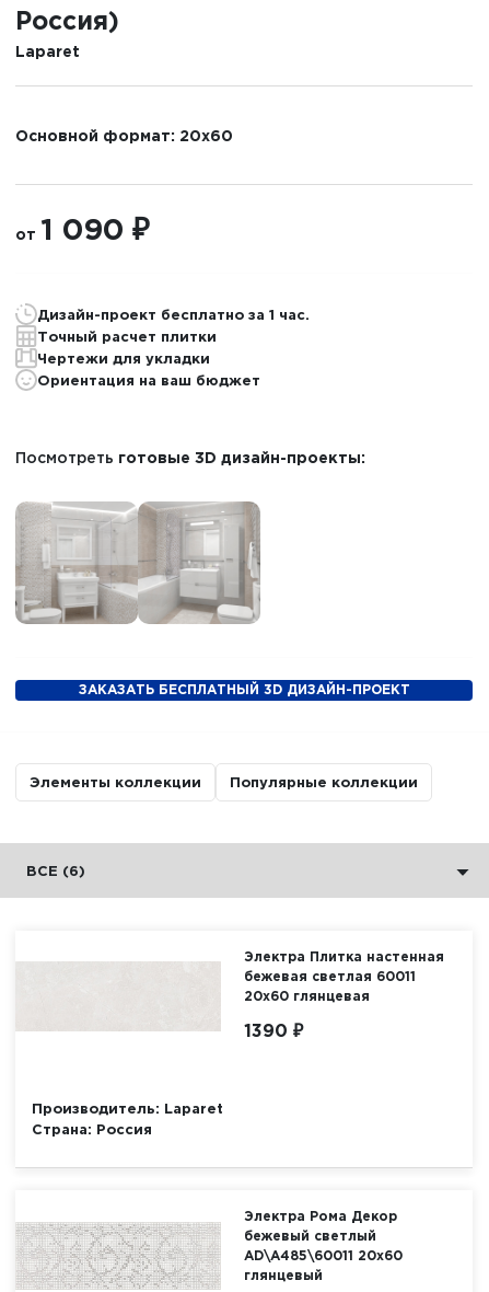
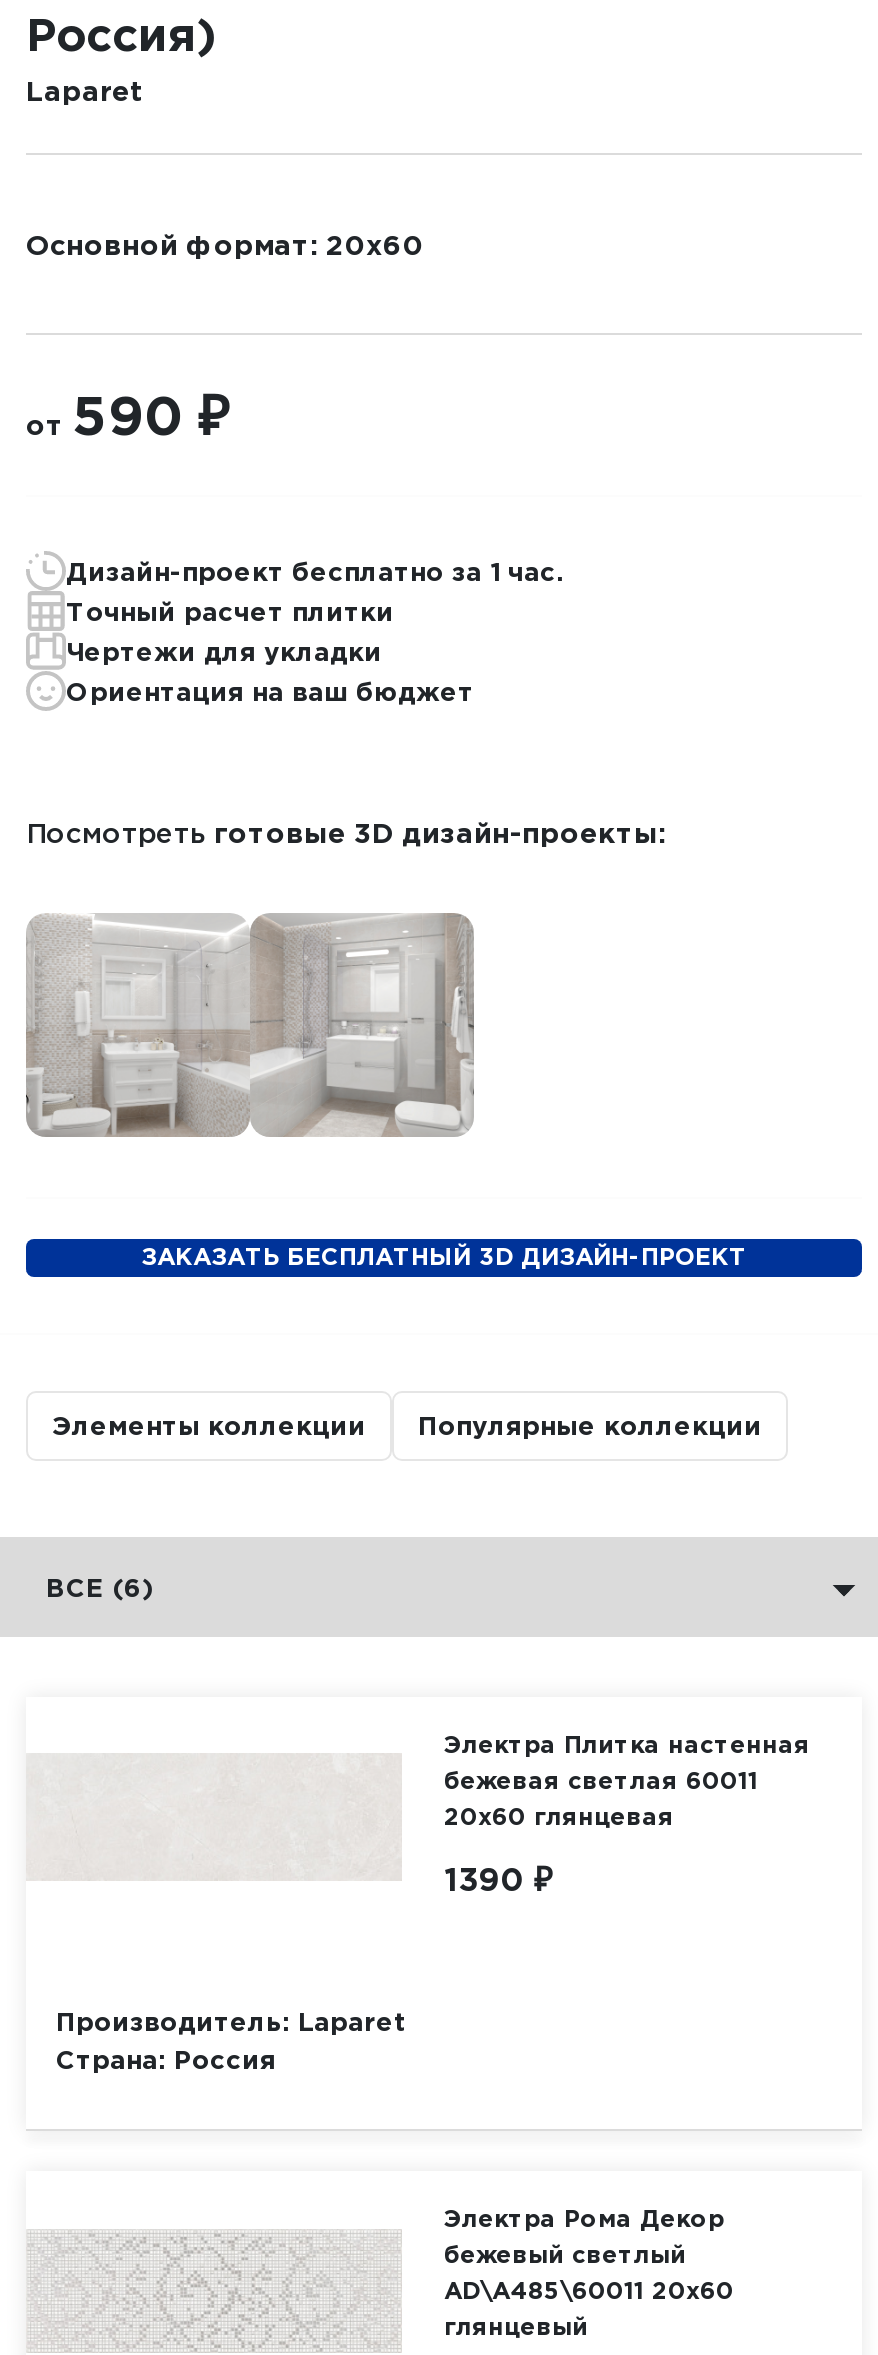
[15,212,150,245] от 1 090 ₽ -> [26,385,230,445] от 590 ₽

